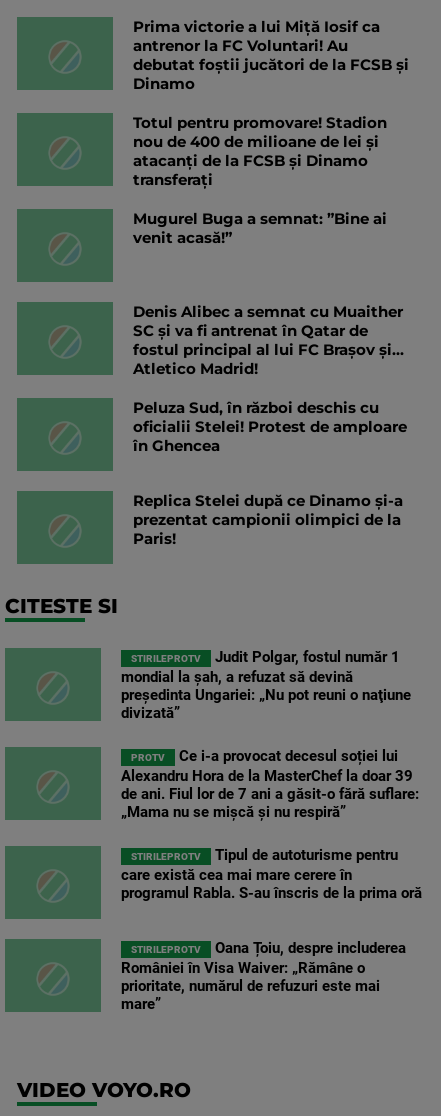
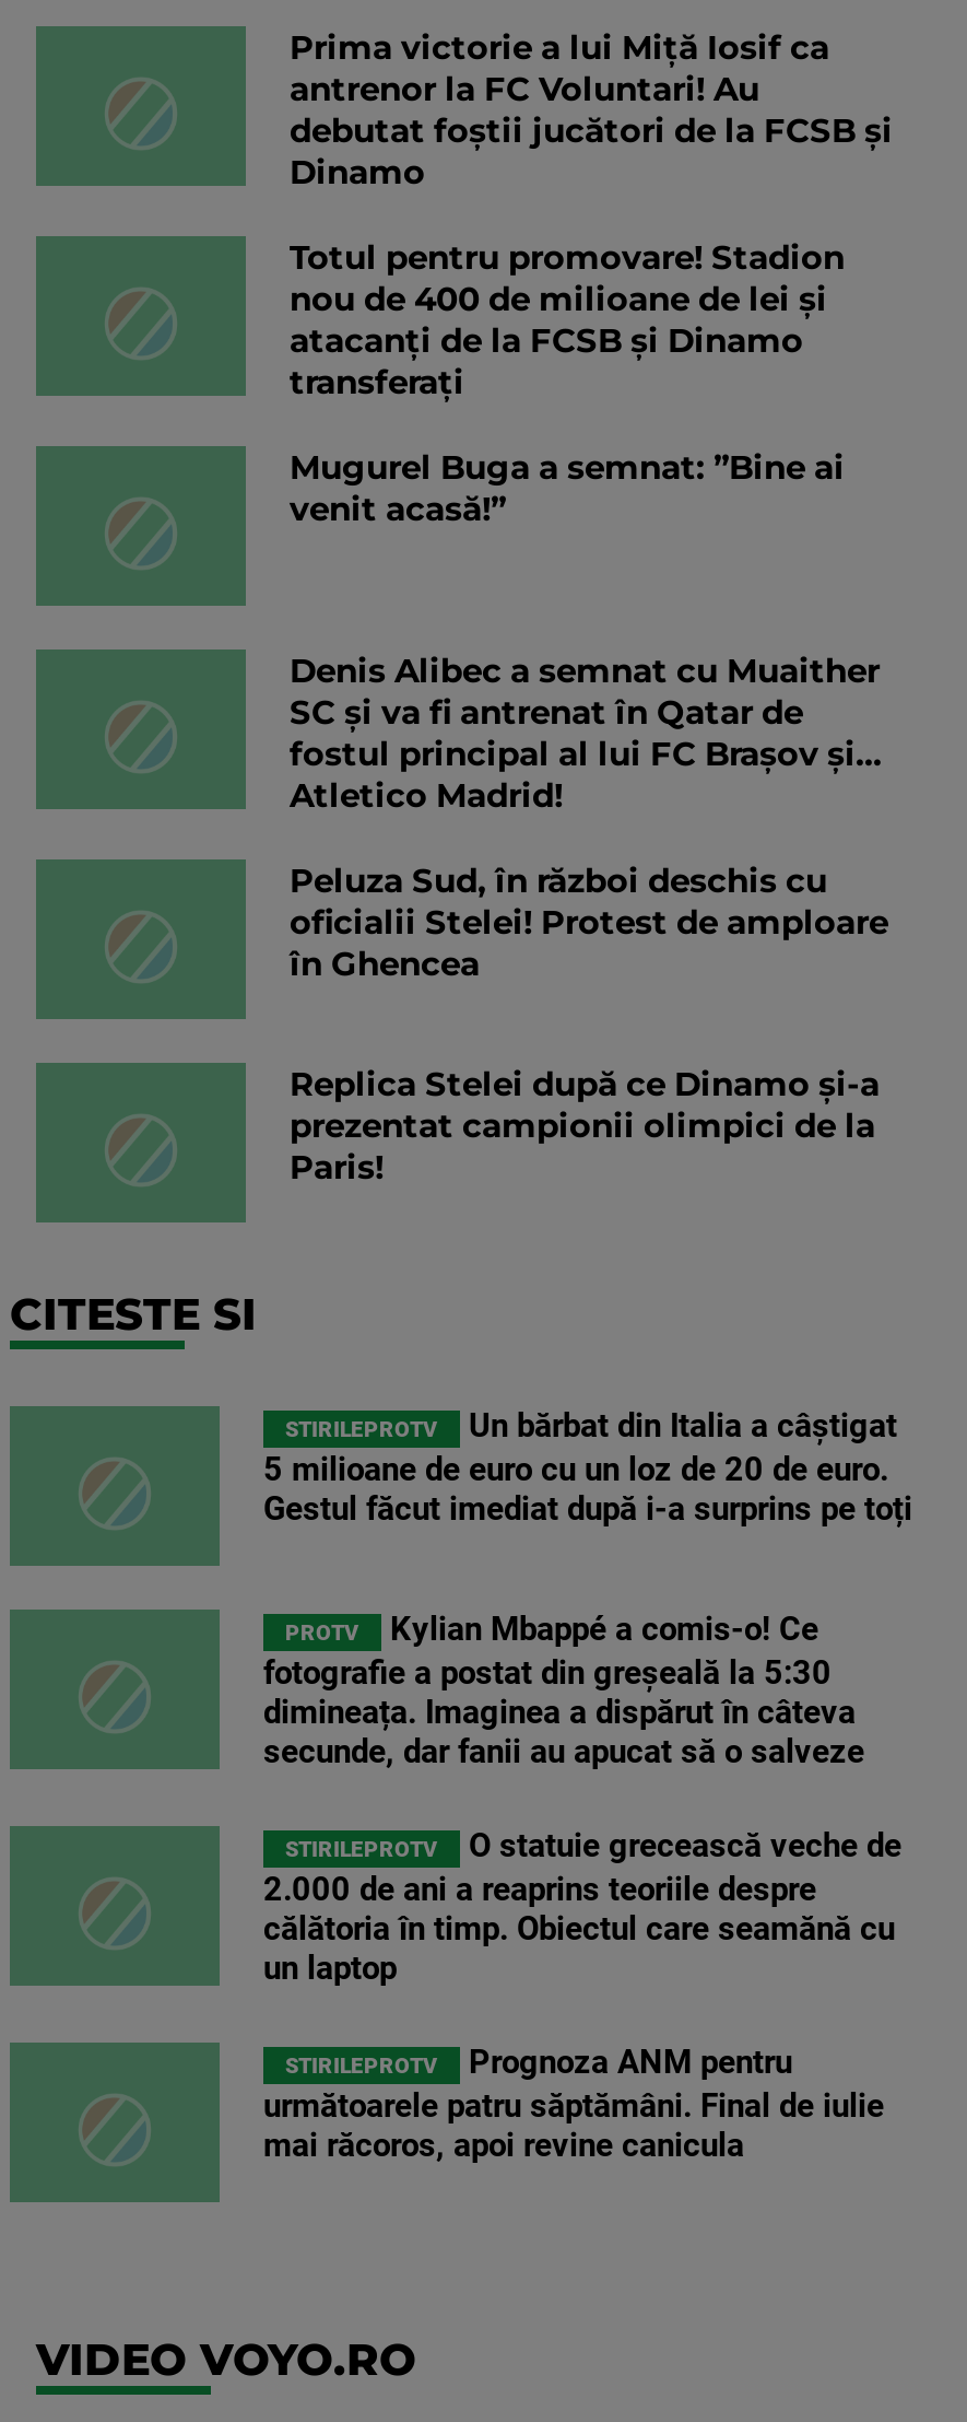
[121,648,411,722] Judit Polgar, fostul număr 1 | mondial la şah, a refuzat să devină | preşedinta Ungariei: „Nu pot reuni o naţiune | divizată” -> [263,1406,912,1529] Un bărbat din Italia a câștigat | 5 milioane de euro cu un loz de 20 de euro. | Gestul făcut imediat după i-a surprins pe toți
[121,747,419,821] Ce i-a provocat decesul soției lui | Alexandru Hora de la MasterChef la doar 39 | de ani. Fiul lor de 7 ani a găsit-o fără suflare: | „Mama nu se mișcă și nu respiră” -> [263,1610,864,1771] Kylian Mbappé a comis-o! Ce | fotografie a postat din greșeală la 5:30 | dimineața. Imaginea a dispărut în câteva | secunde, dar fanii au apucat să o salveze
[121,846,422,902] Tipul de autoturisme pentru | care există cea mai mare cerere în | programul Rabla. S-au înscris de la prima oră -> [263,1826,901,1988] O statuie grecească veche de | 2.000 de ani a reaprins teoriile despre | călătoria în timp. Obiectul care seamănă cu | un laptop
[121,939,406,1013] Oana Țoiu, despre includerea | României în Visa Waiver: „Rămâne o | prioritate, numărul de refuzuri este mai | mare” -> [263,2043,884,2165] Prognoza ANM pentru | următoarele patru săptămâni. Final de iulie | mai răcoros, apoi revine canicula

